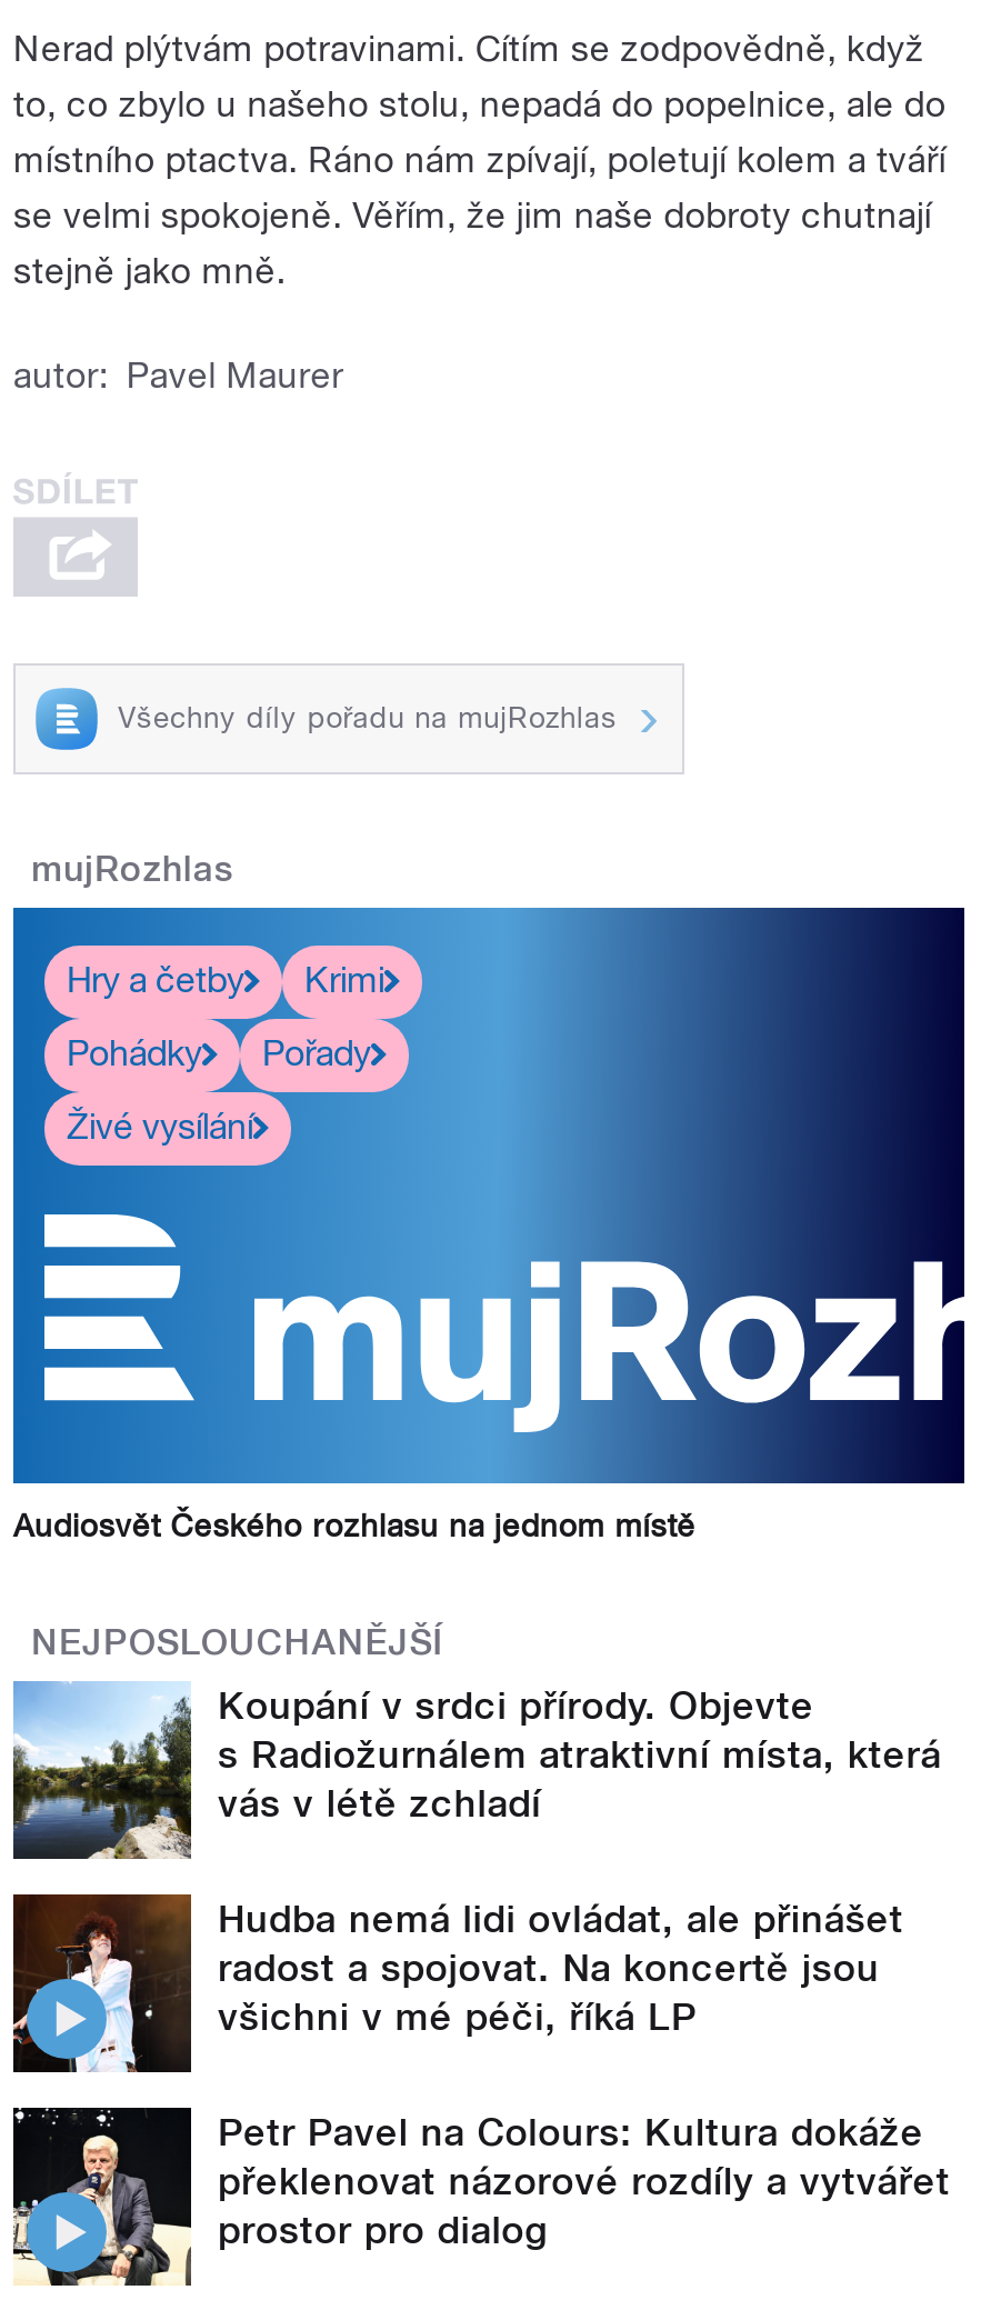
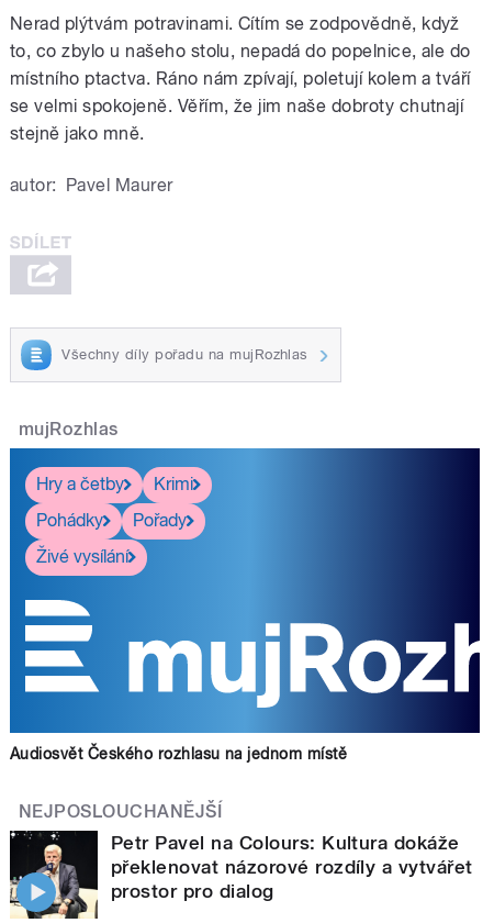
[11,1681,941,2039] [image] | Koupání v srdci přírody. Objevte | s Radiožurnálem atraktivní místa, která | vás v létě zchladí | Hudba nemá lidi ovládat, ale přinášet | radost a spojovat. Na koncertě jsou | všichni v mé péči, říká LP -> none
[11,1892,193,2074] [image] -> none

